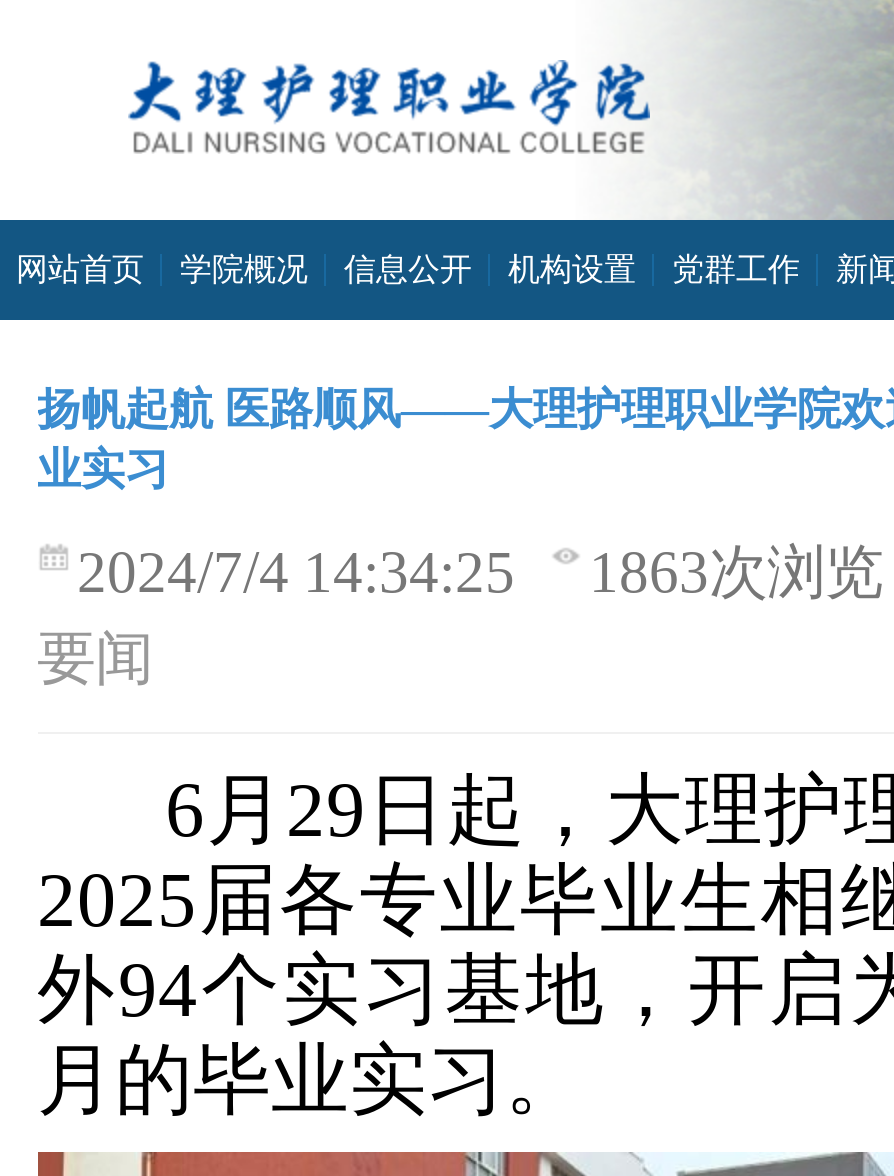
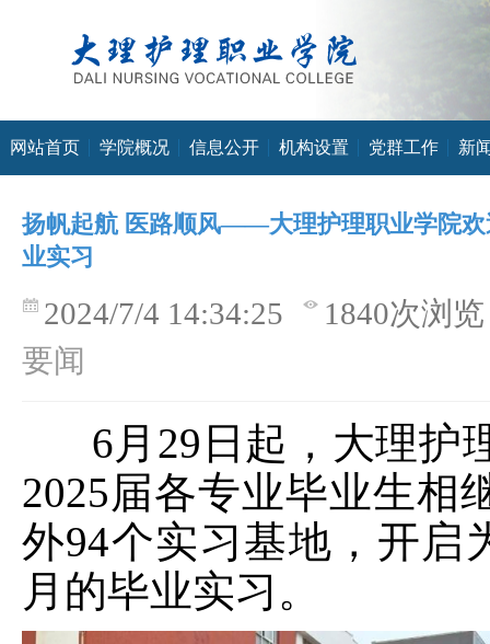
[77,540,883,604] 2024/7/4 14:34:25 1863次浏览 -> [43,296,484,331] 2024/7/4 14:34:25 1840次浏览

